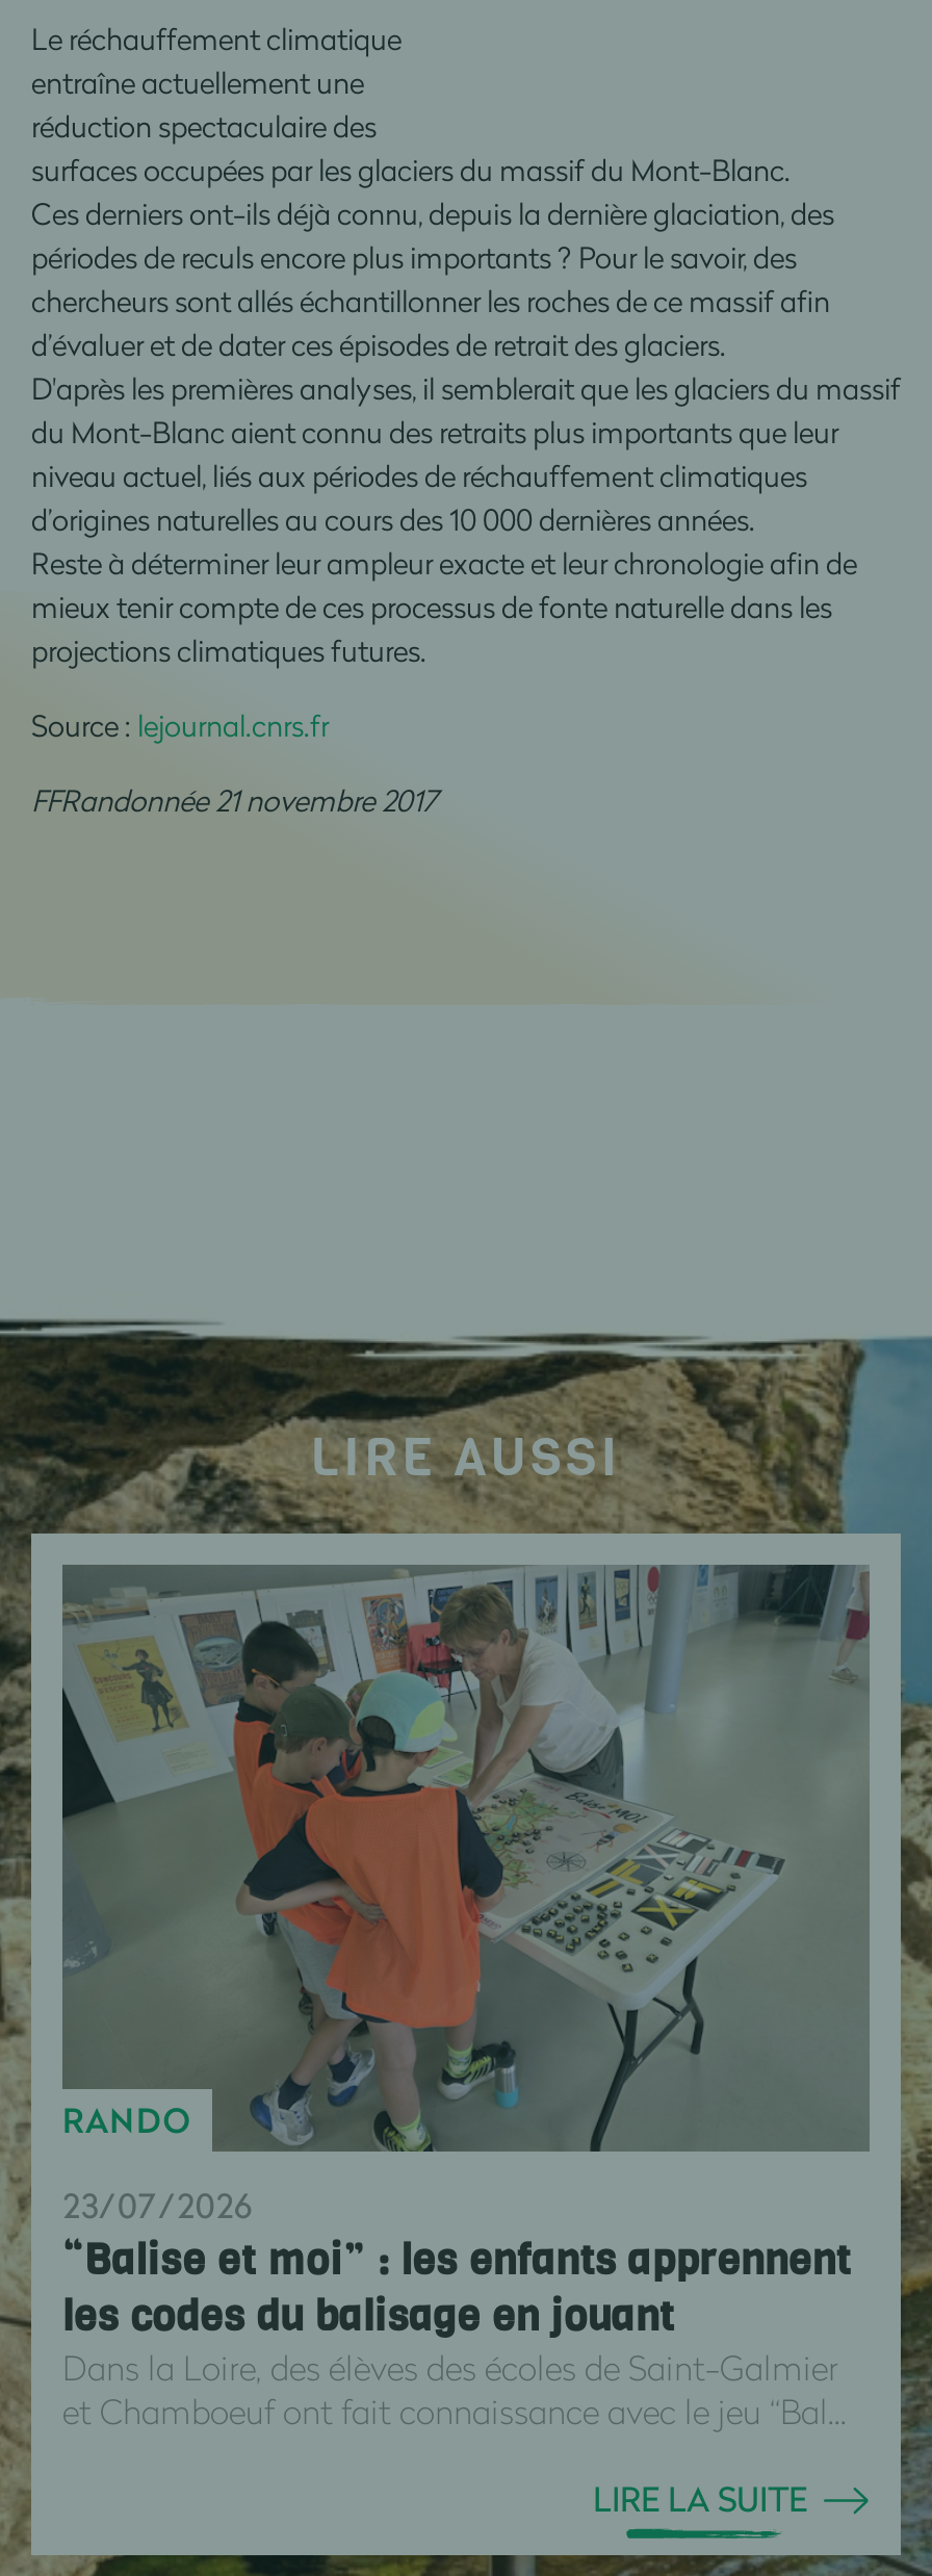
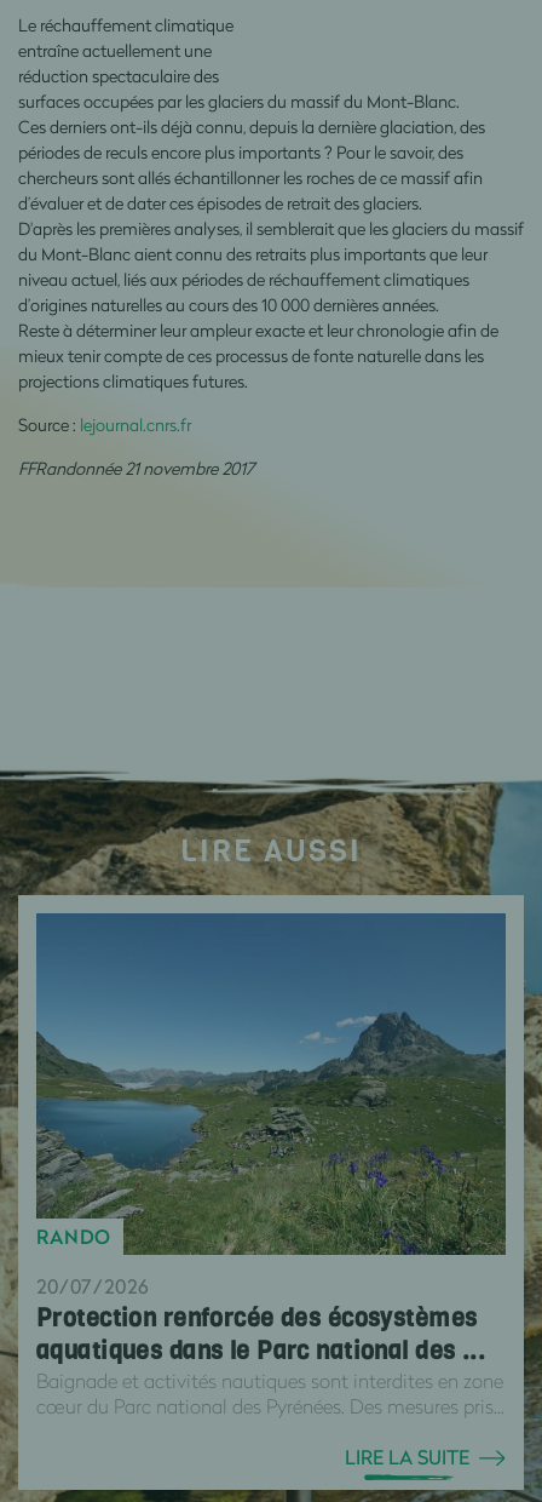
[60,1563,872,2433] [image] | 23/07/2026 | “Balise et moi” : les enfants apprennent | les codes du balisage en jouant | Dans la Loire, des élèves des écoles de Saint-Galmier | et Chamboeuf ont fait connaissance avec le jeu “Bal... -> [36,912,507,1419] [image] | 20/07/2026 | Protection renforcée des écosystèmes | aquatiques dans le Parc national des ... | Baignade et activités nautiques sont interdites en zone | cœur du Parc national des Pyrénées. Des mesures pris...

